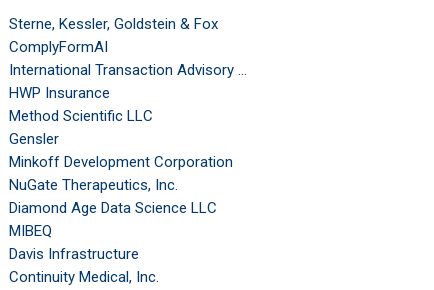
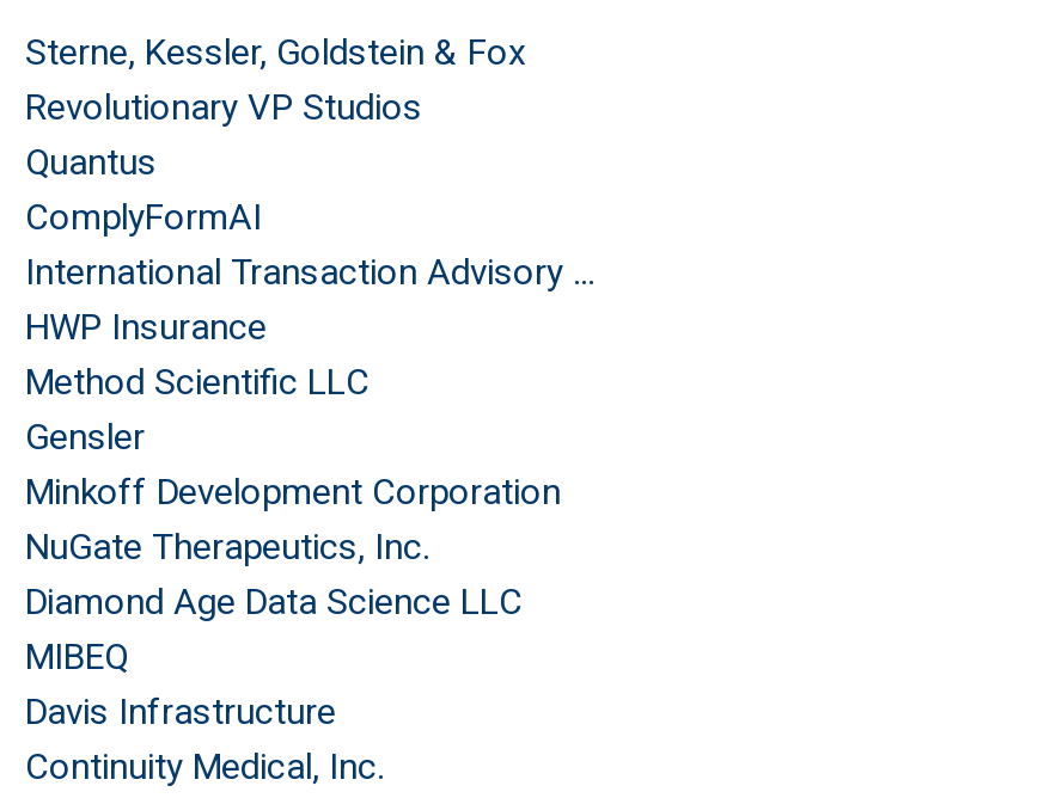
none -> [25,86,422,184] Revolutionary VP Studios | Quantus

